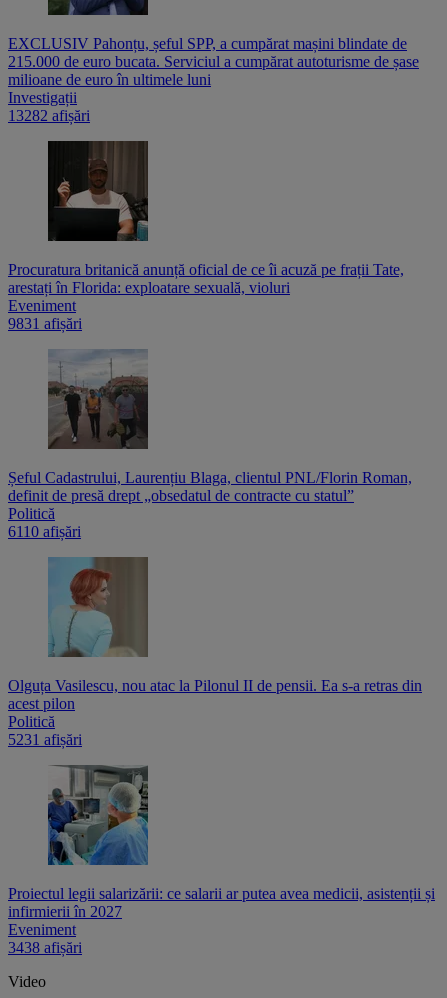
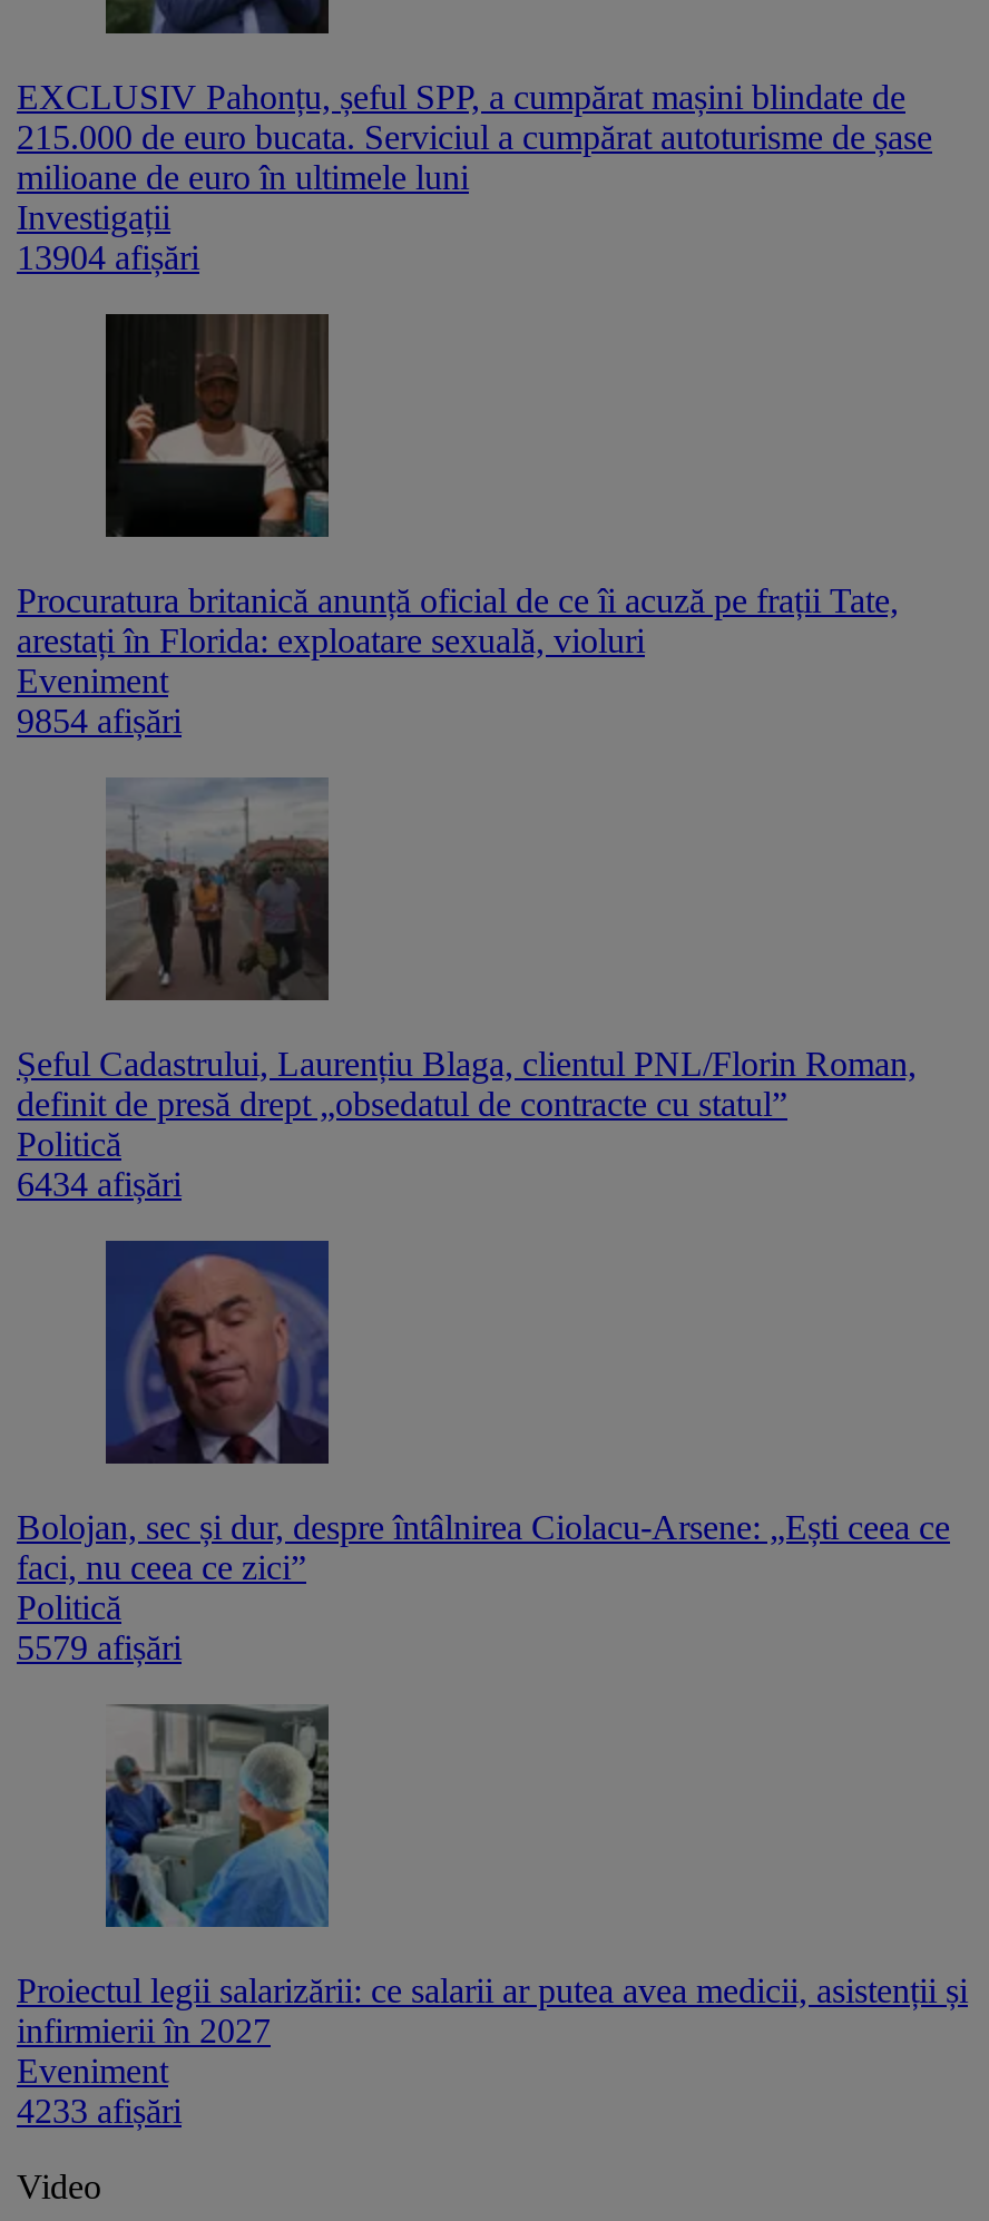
[8,106,90,123] 13282 afișări -> [17,237,199,275] 13904 afișări
[8,314,82,331] 9831 afișări -> [17,701,182,738] 9854 afișări
[8,522,81,539] 6110 afișări -> [17,1164,182,1202] 6434 afișări
[8,556,422,711] [image] | Olguța Vasilescu, nou atac la Pilonul II de pensii. Ea s-a retras din | acest pilon -> [17,1239,950,1585] [image] | Bolojan, sec și dur, despre întâlnirea Ciolacu-Arsene: „Ești ceea ce | faci, nu ceea ce zici”
[8,730,82,747] 5231 afișări -> [17,1627,182,1665] 5579 afișări
[8,938,82,955] 3438 afișări -> [17,2091,182,2129] 4233 afișări

